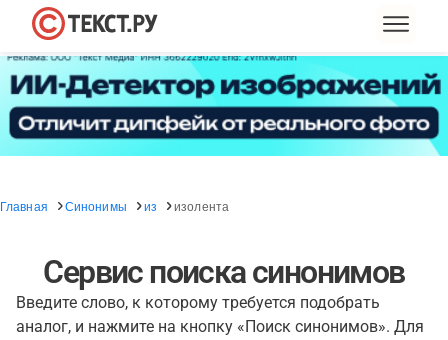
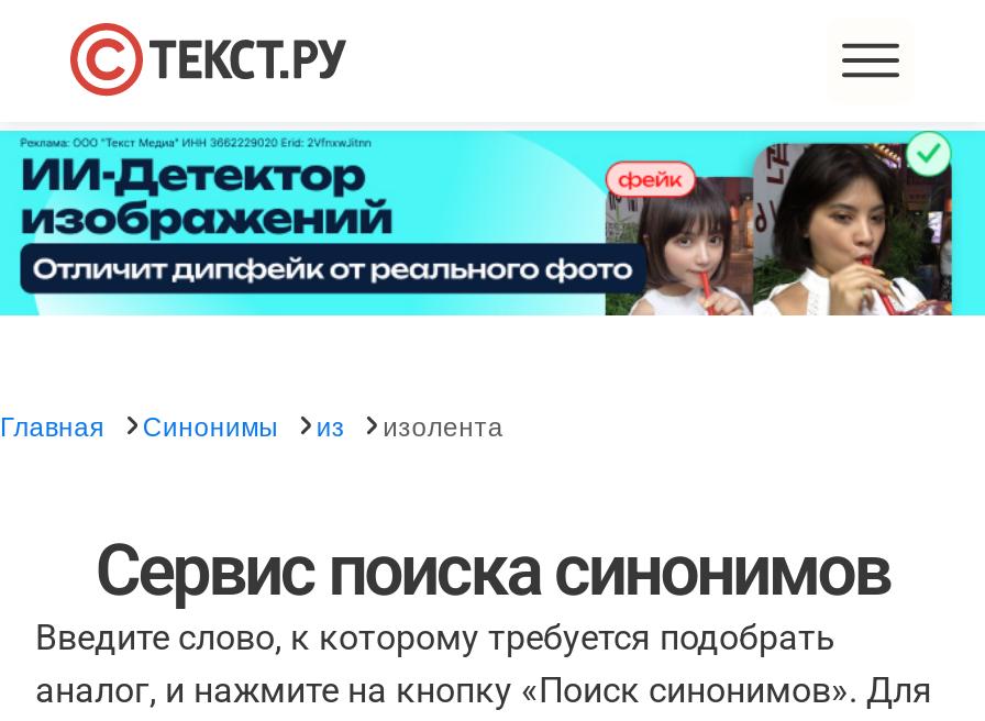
[3,55,442,157] [image] -> [7,131,965,318] [image]

